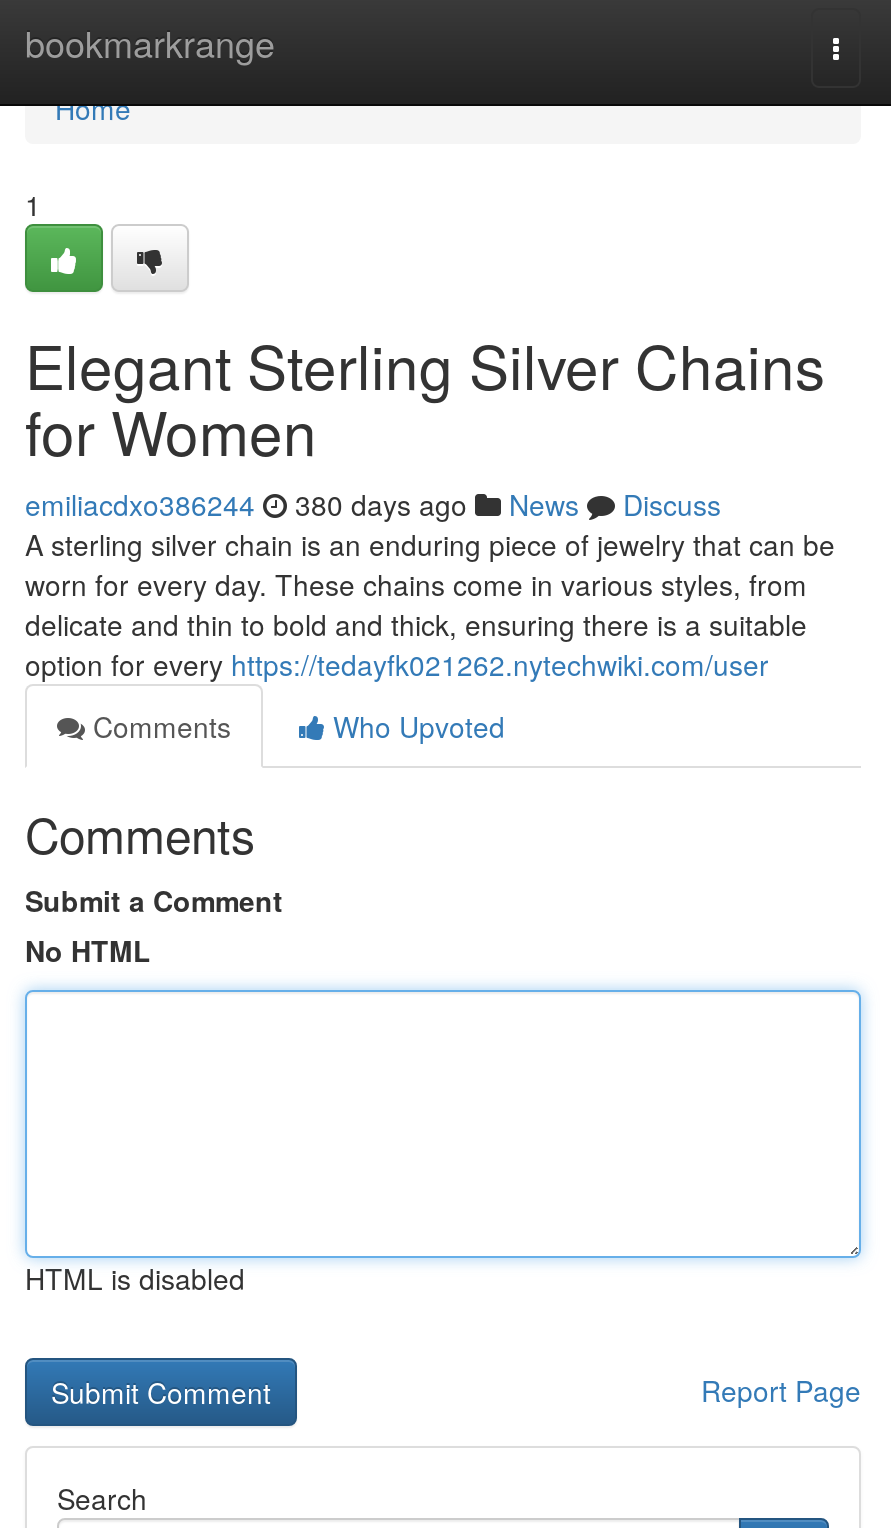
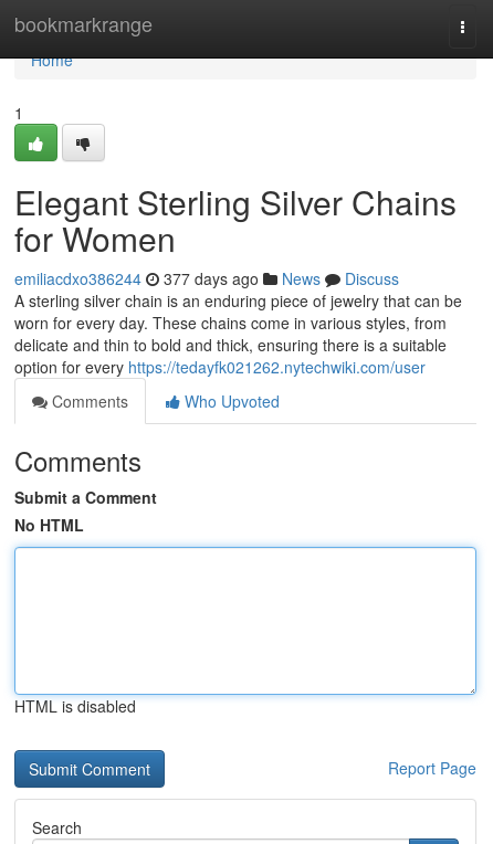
[25,484,721,524] emiliacdxo386244 380 days ago News Discuss -> [14,267,399,289] emiliacdxo386244 377 days ago News Discuss

